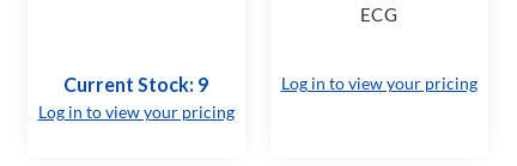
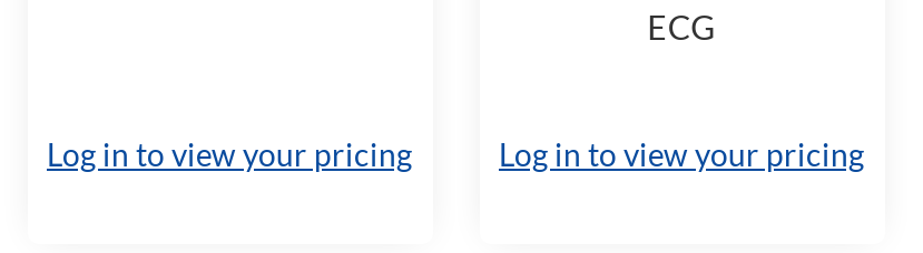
[63,73,208,95] Current Stock: 9 -> none

